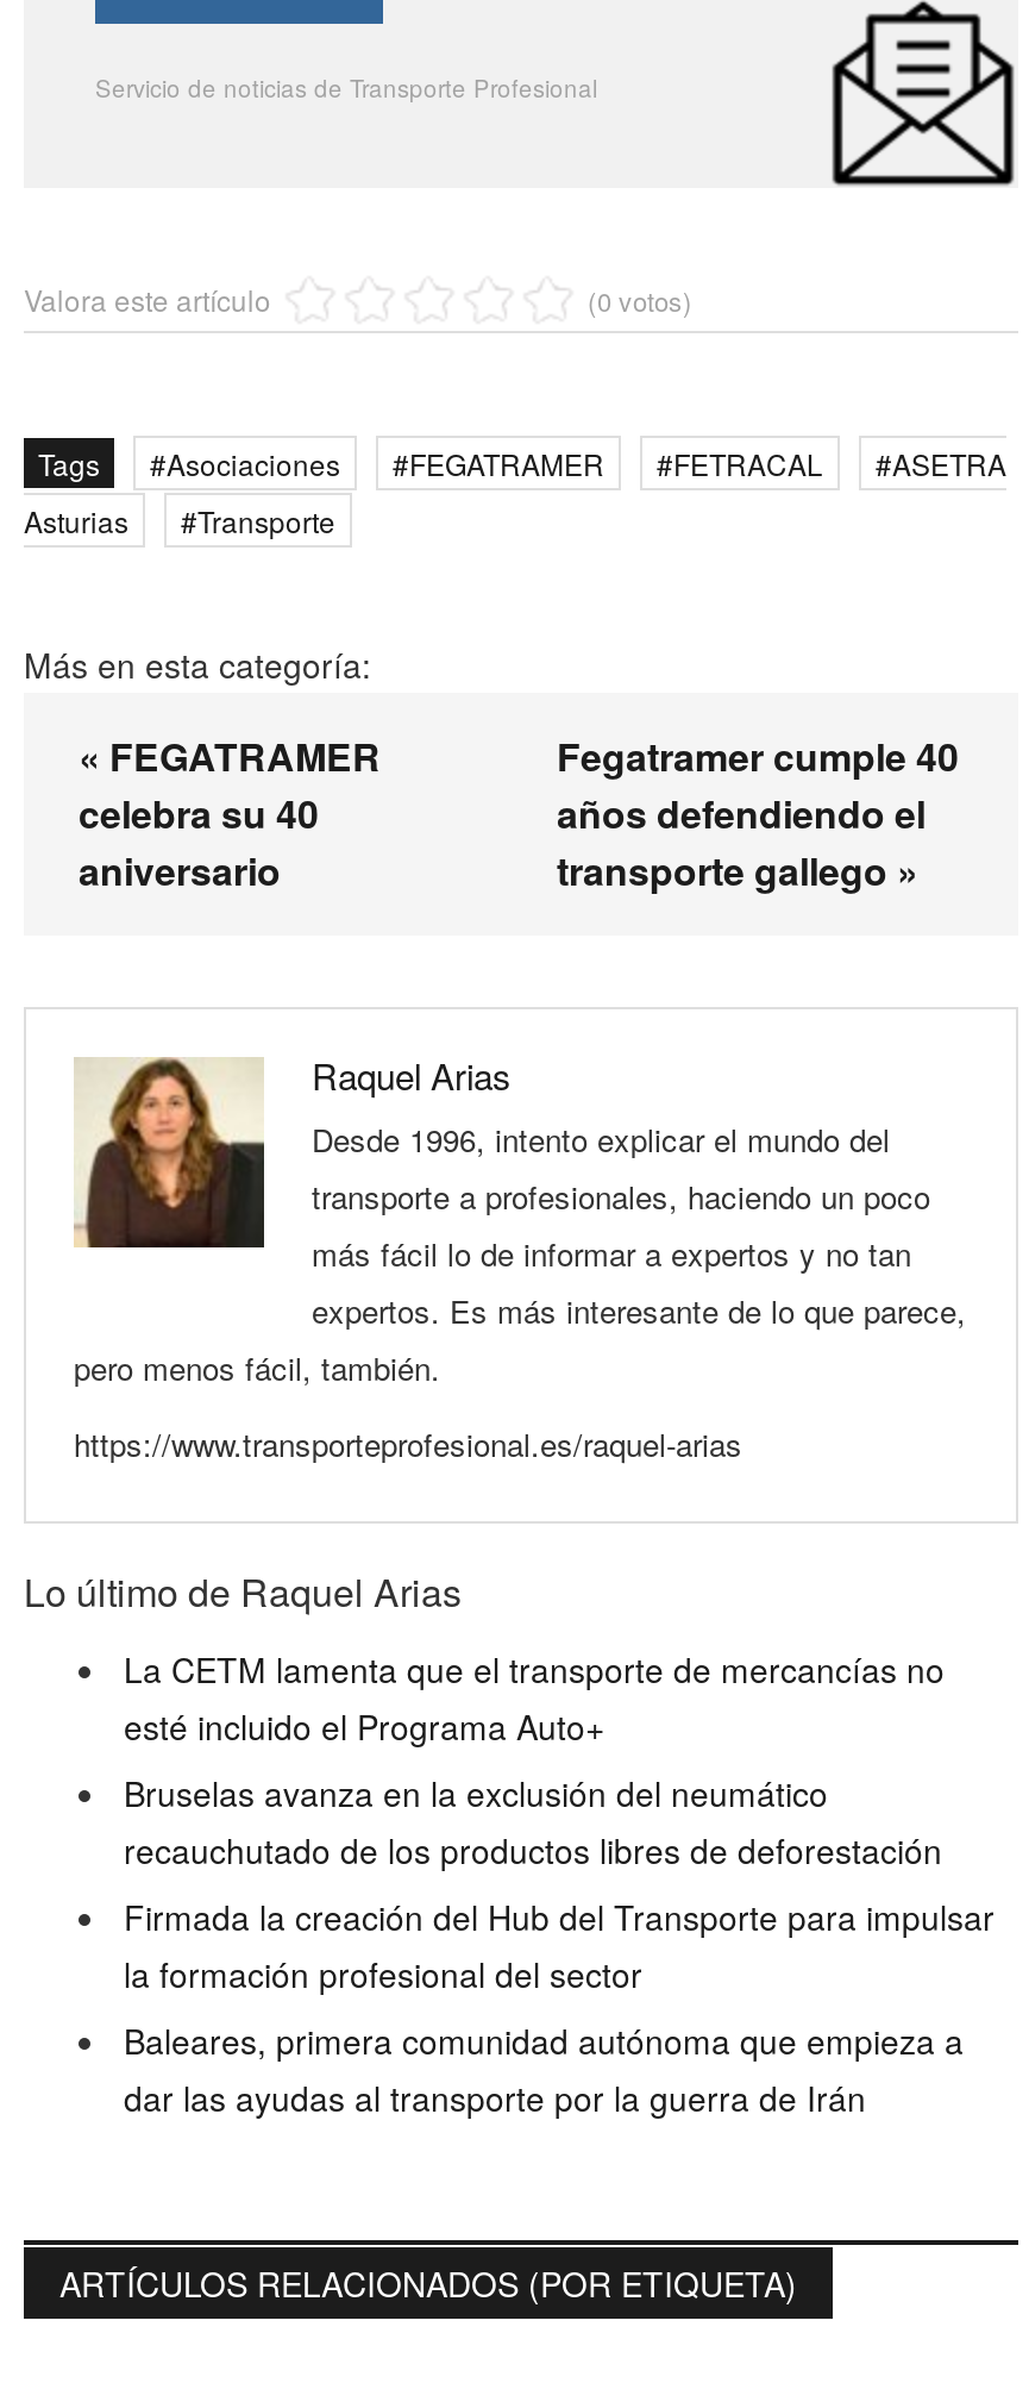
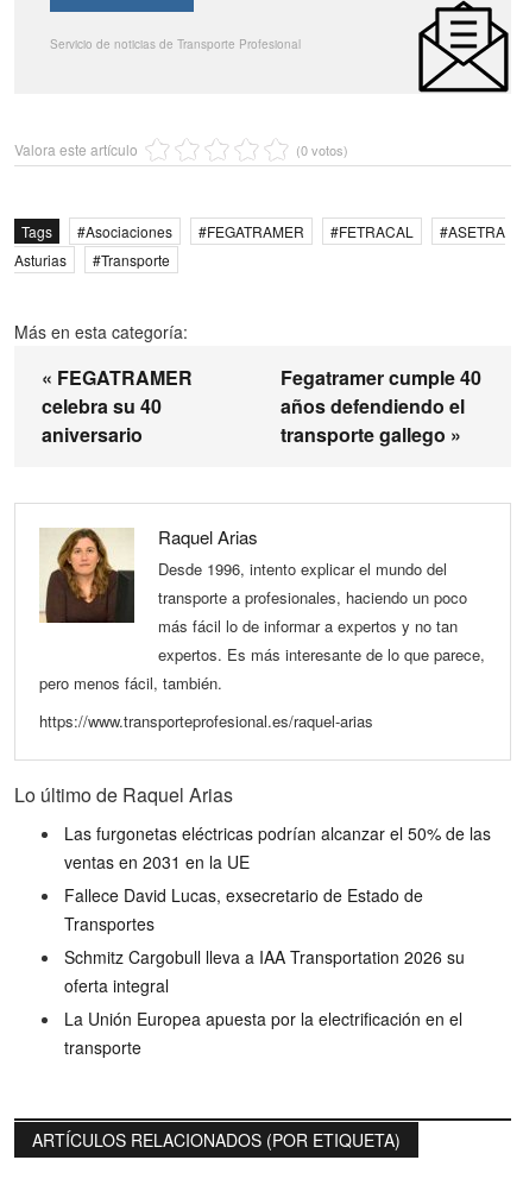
[124,1645,995,2121] La CETM lamenta que el transporte de mercancías no | esté incluido el Programa Auto+ | Bruselas avanza en la exclusión del neumático | recauchutado de los productos libres de deforestación | Firmada la creación del Hub del Transporte para impulsar | la formación profesional del sector | Baleares, primera comunidad autónoma que empieza a | dar las ayudas al transporte por la guerra de Irán -> [64,821,491,1059] Las furgonetas eléctricas podrían alcanzar el 50% de las | ventas en 2031 en la UE | Fallece David Lucas, exsecretario de Estado de | Transportes | Schmitz Cargobull lleva a IAA Transportation 2026 su | oferta integral | La Unión Europea apuesta por la electrificación en el | transporte

